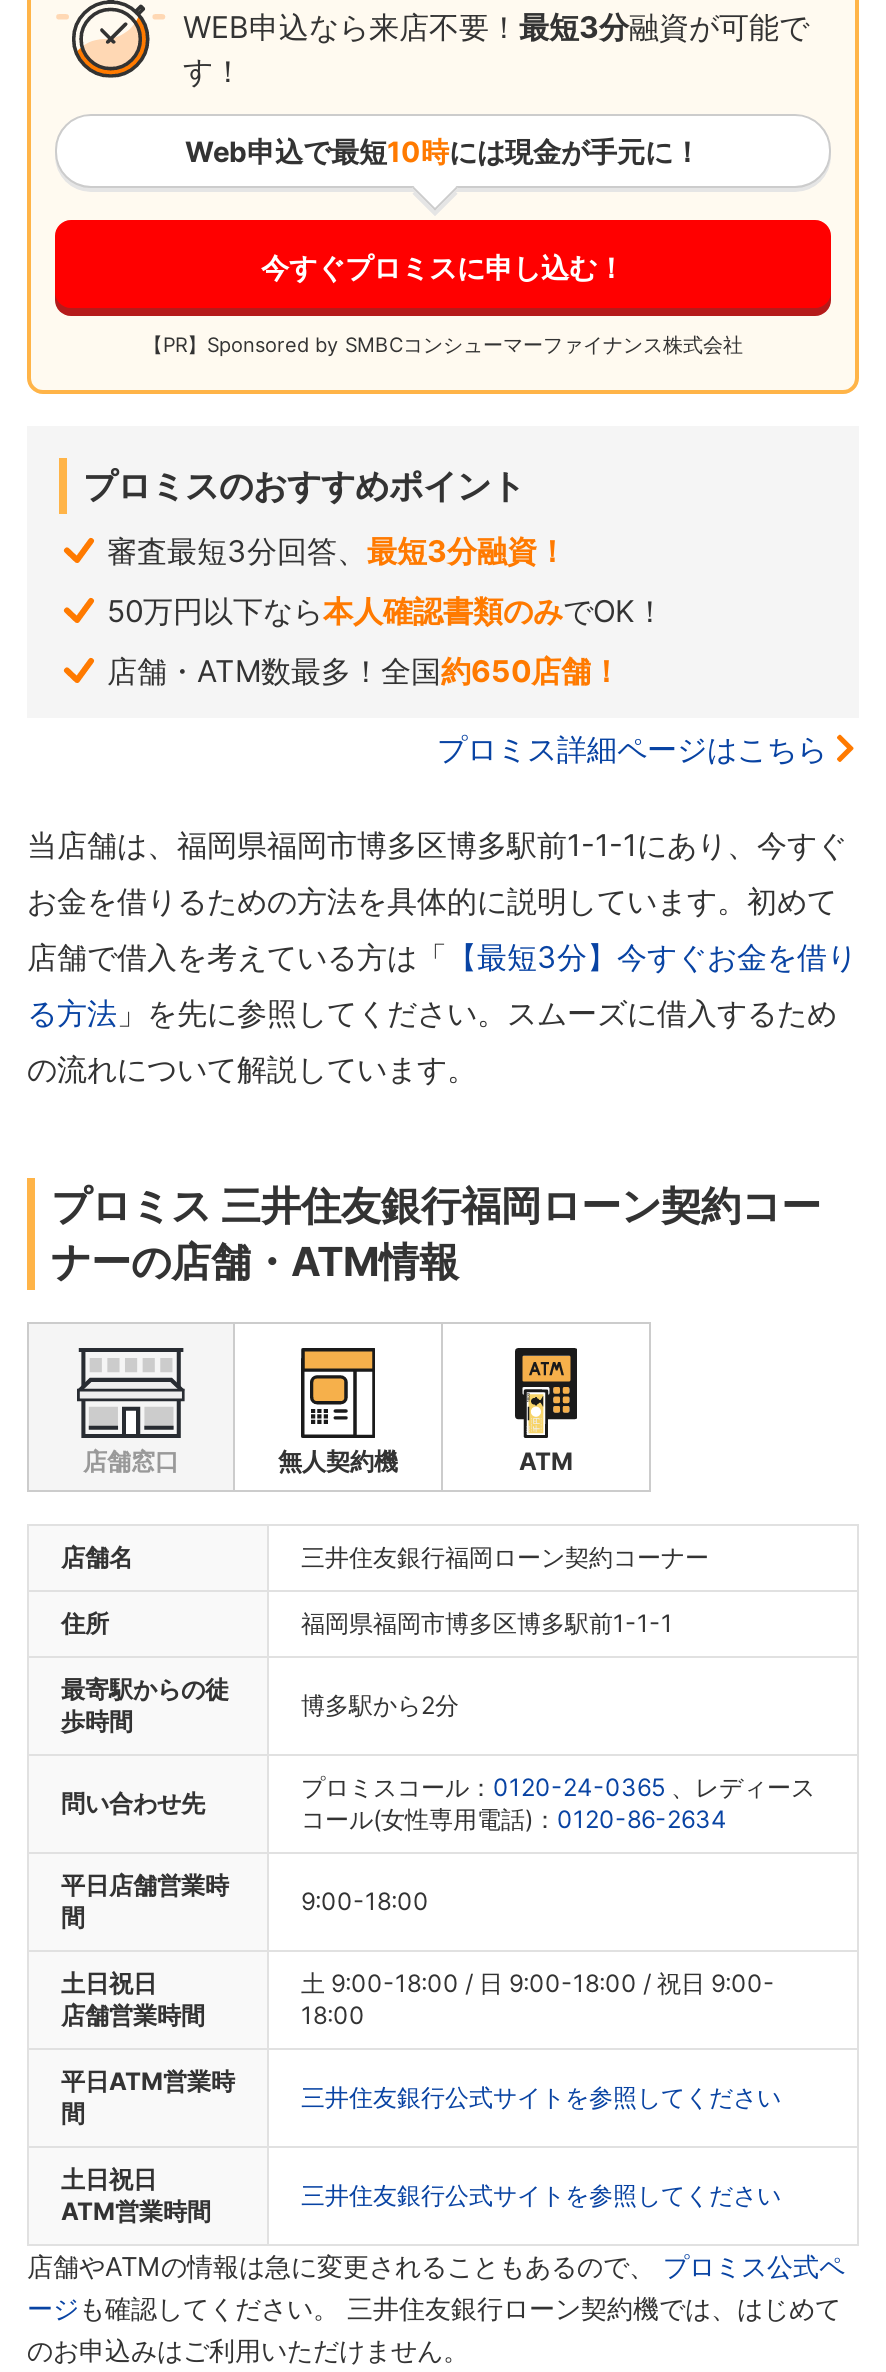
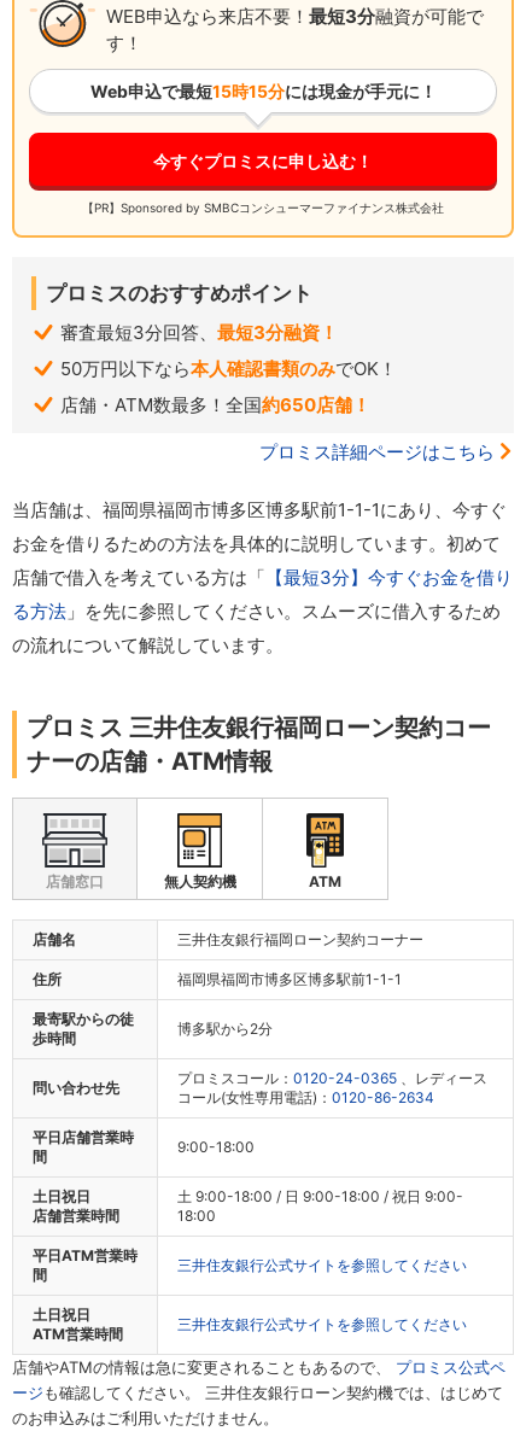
[185,134,701,168] Web申込で最短10時には現金が手元に！ -> [90,81,436,101] Web申込で最短15時15分には現金が手元に！

